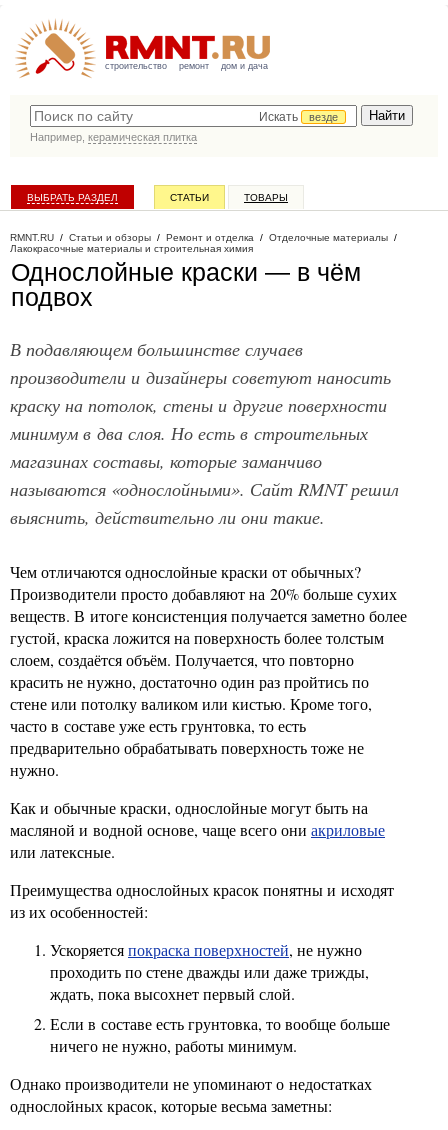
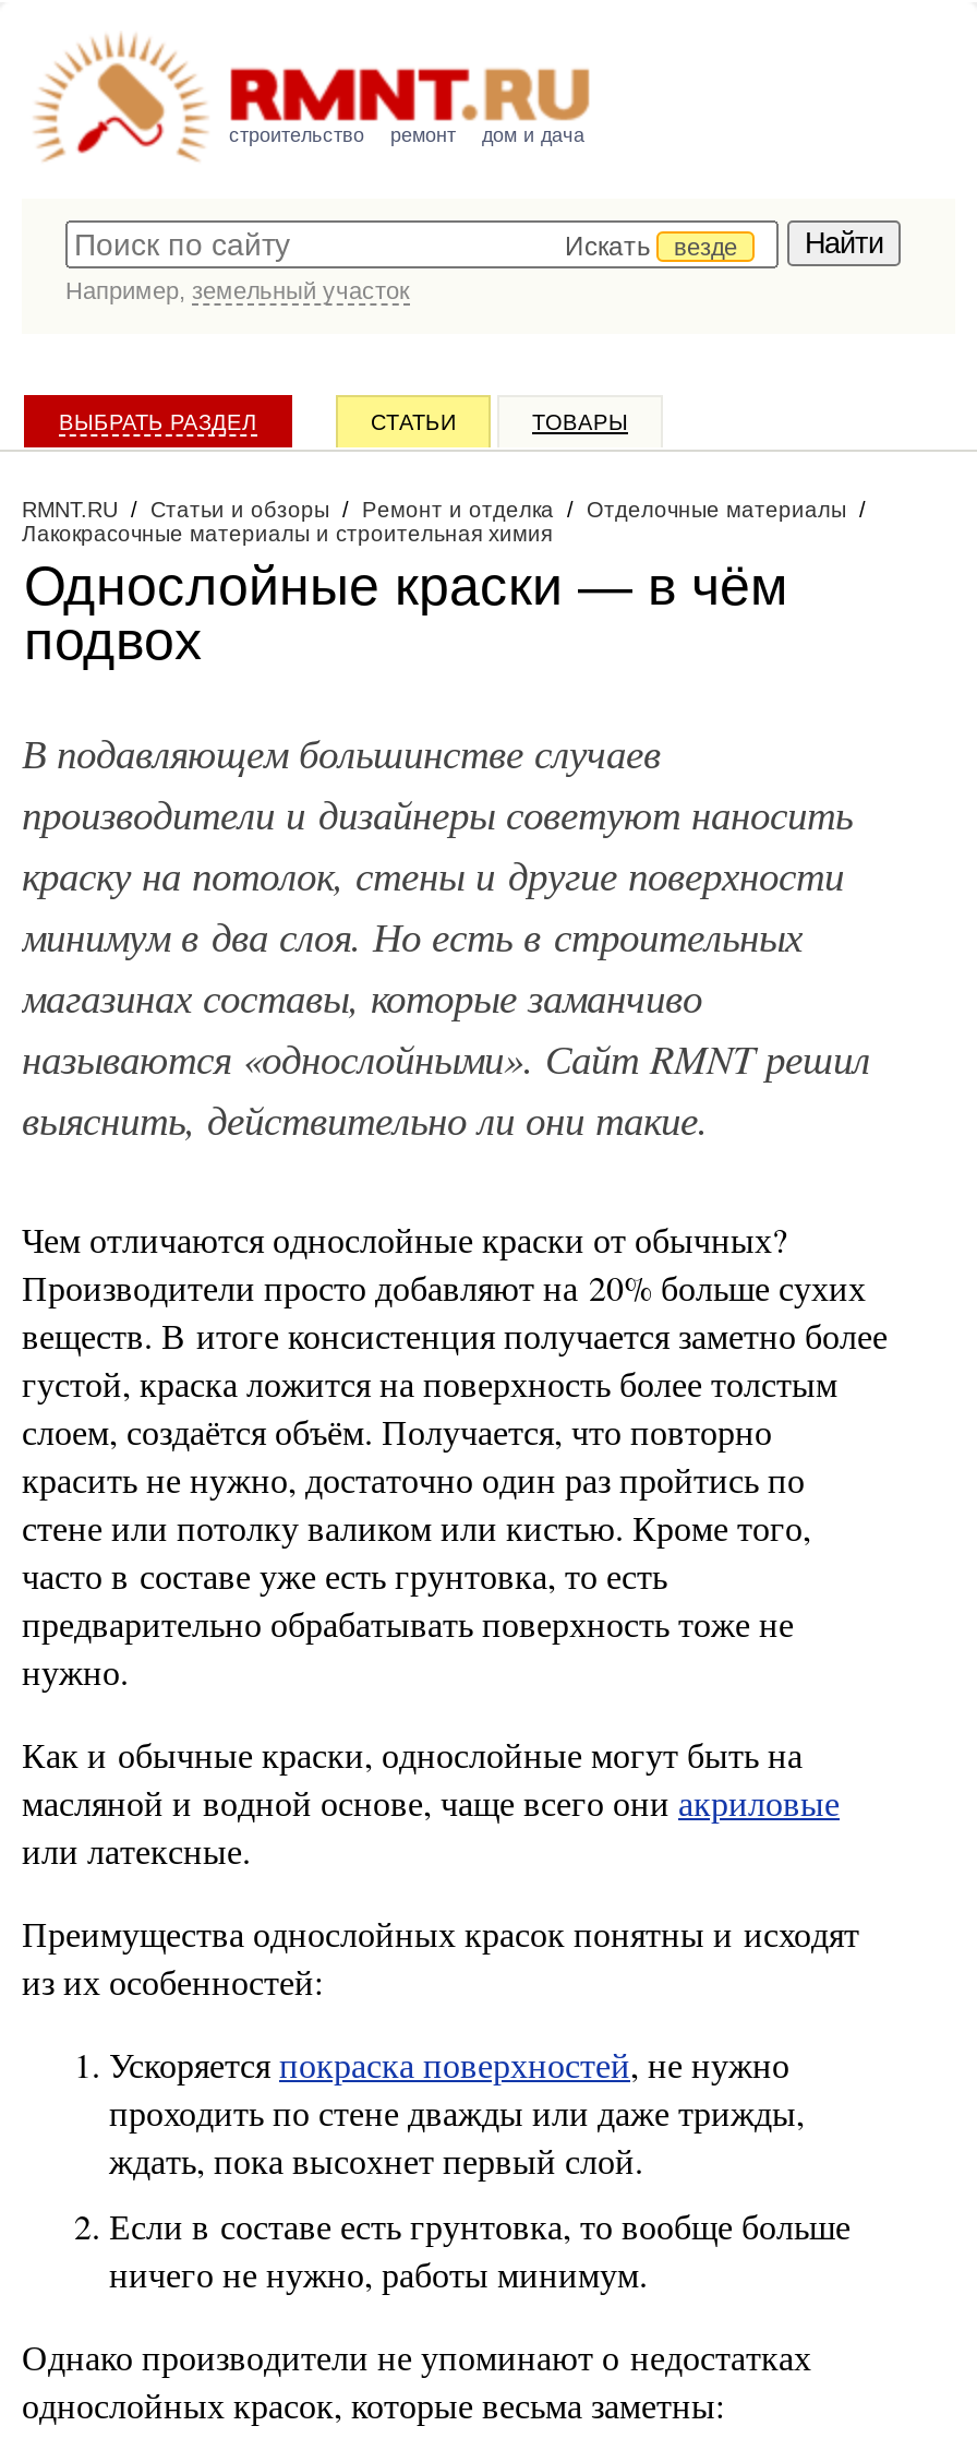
[30,131,197,143] Например, керамическая плитка -> [65,277,410,303] Например, земельный участок

